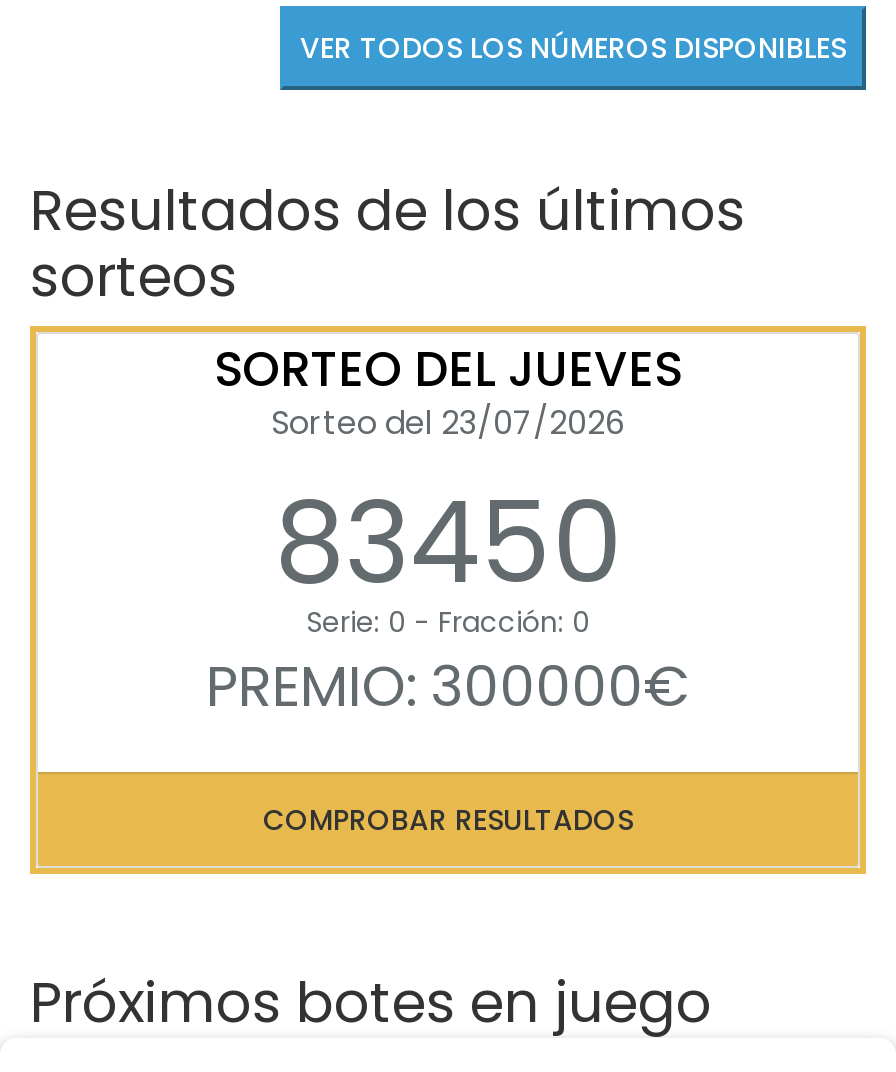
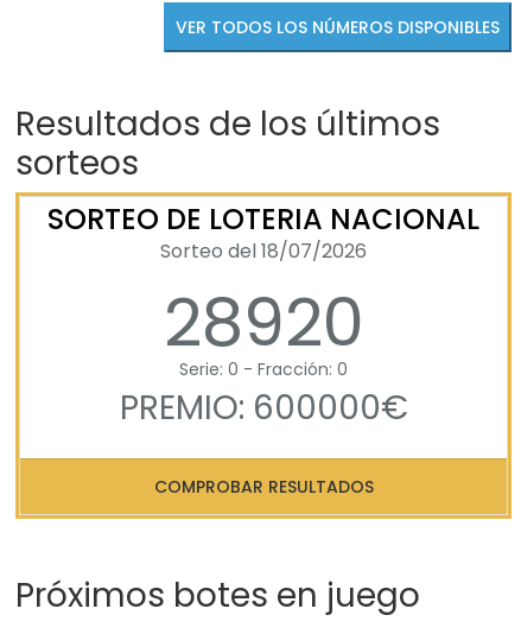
[214,337,682,623] SORTEO DEL JUEVES | Sorteo del 23/07/2026 | 83450 -> [47,199,479,369] SORTEO DE LOTERIA NACIONAL | Sorteo del 18/07/2026 | 28920
[206,649,690,727] PREMIO: 300000€ -> [119,384,408,430] PREMIO: 600000€

